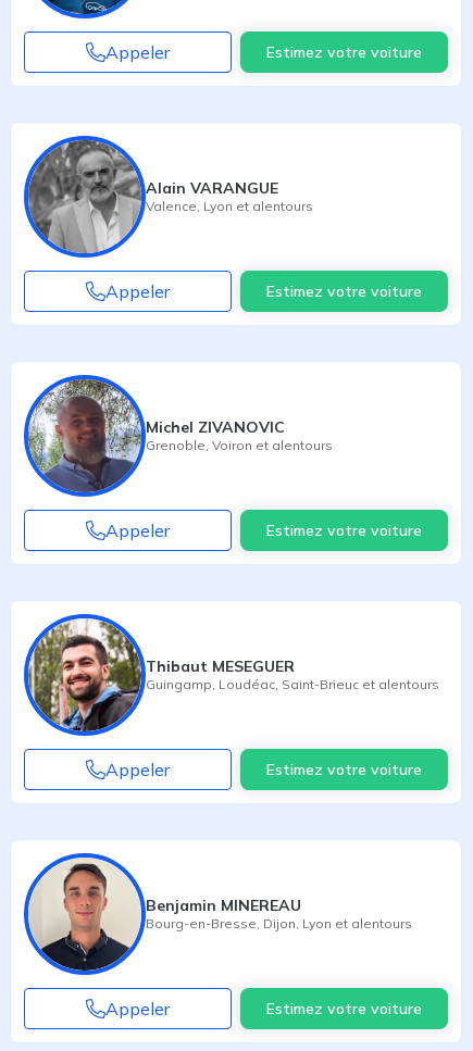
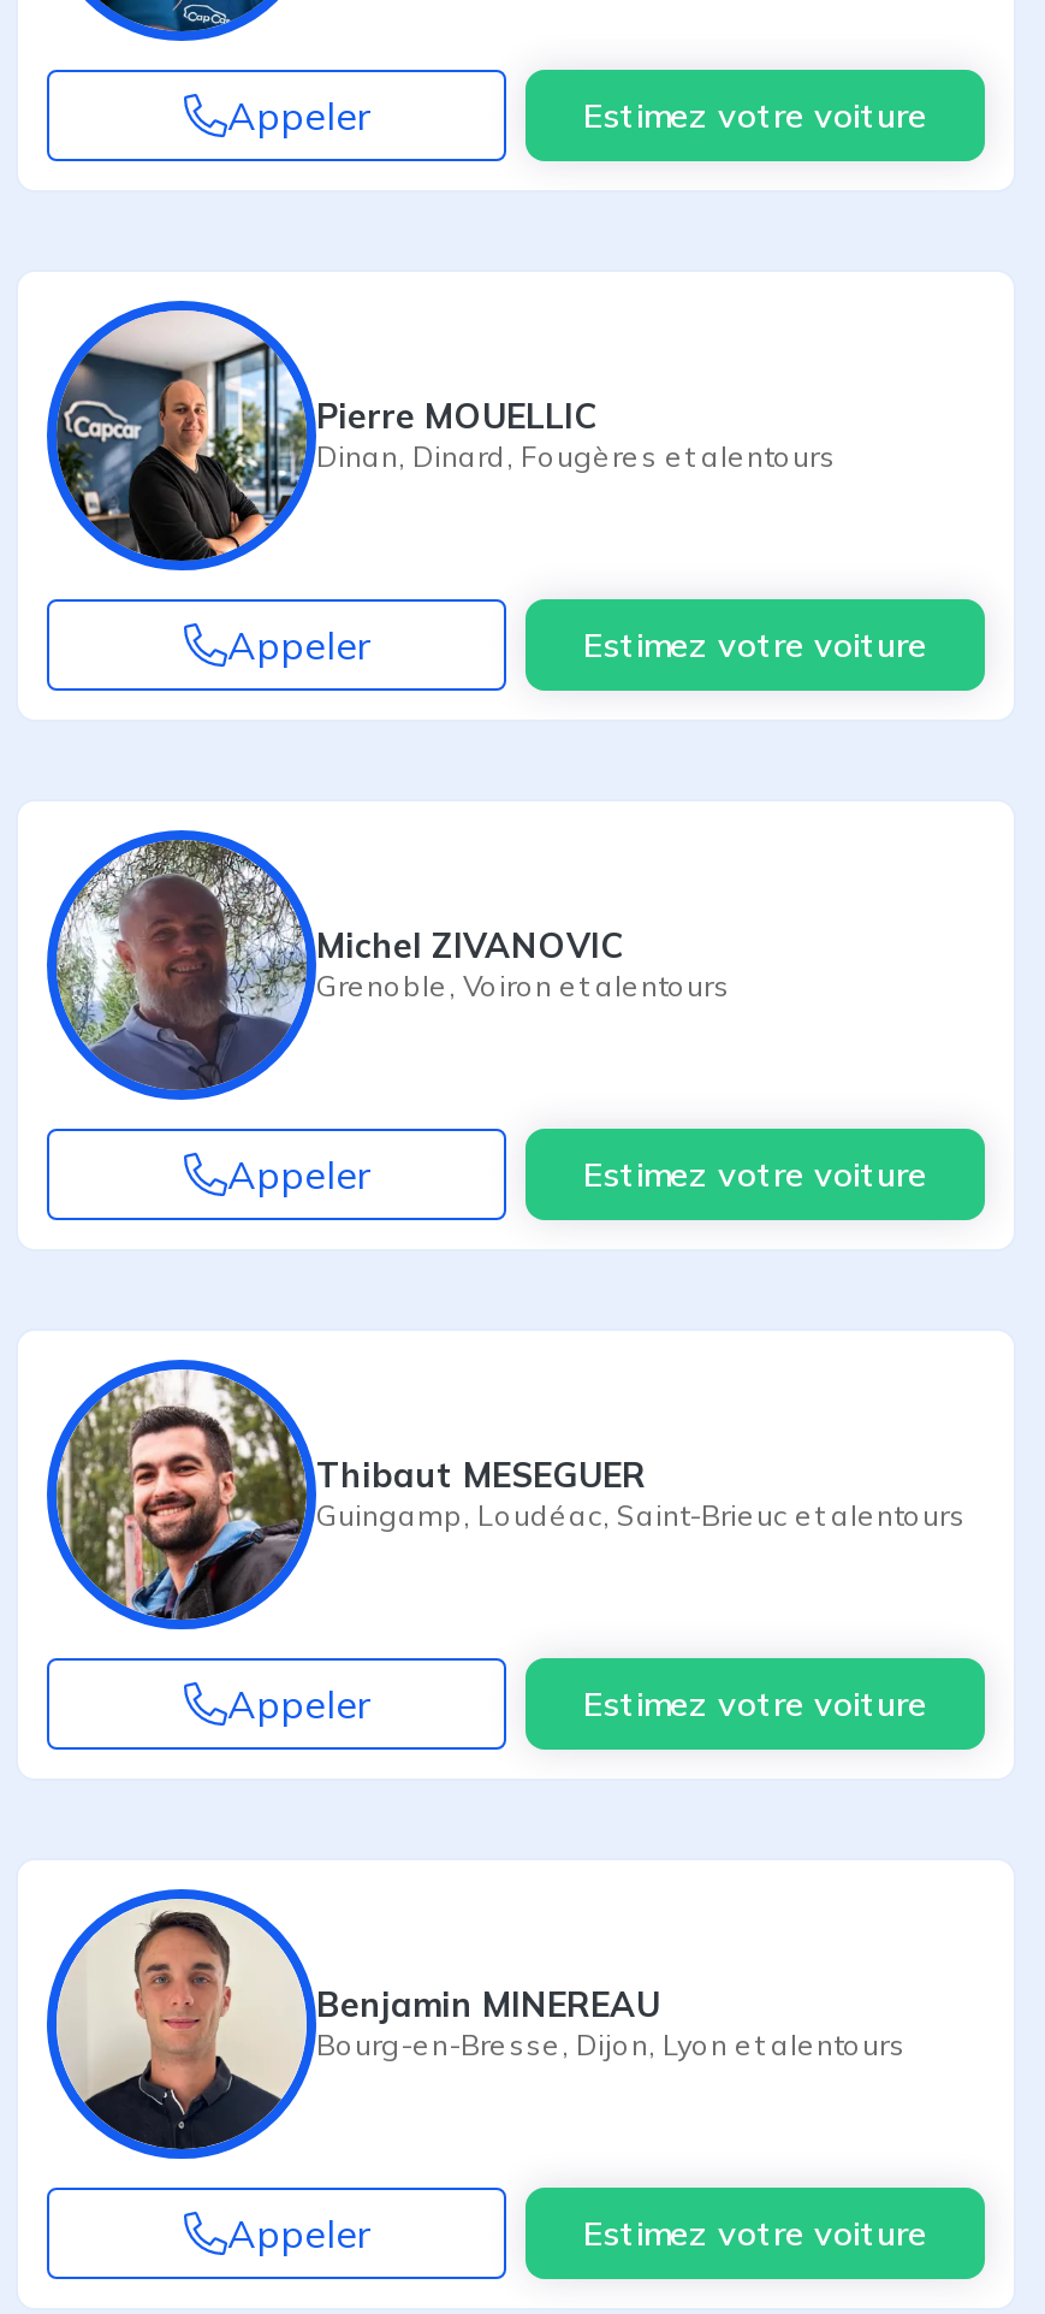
[28,139,313,254] [image] | Alain VARANGUE | Valence, Lyon et alentours -> [57,308,836,563] [image] | Pierre MOUELLIC | Dinan, Dinard, Fougères et alentours

